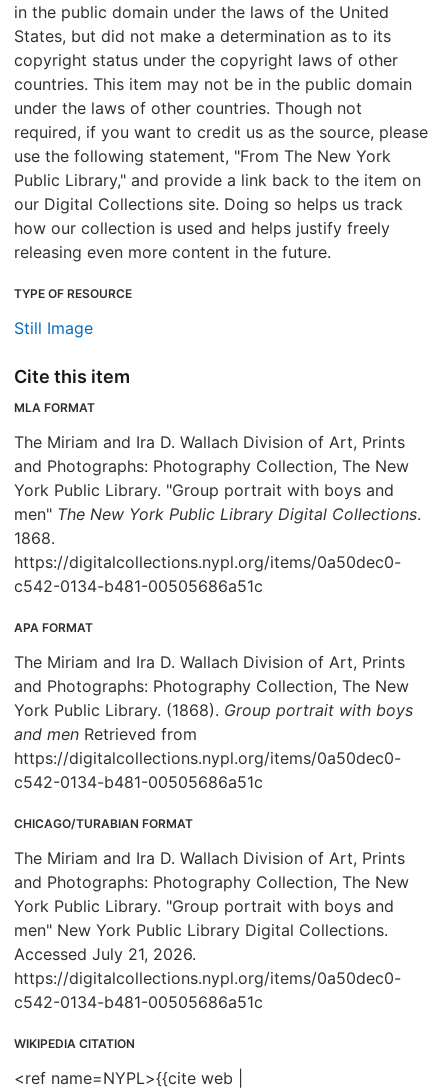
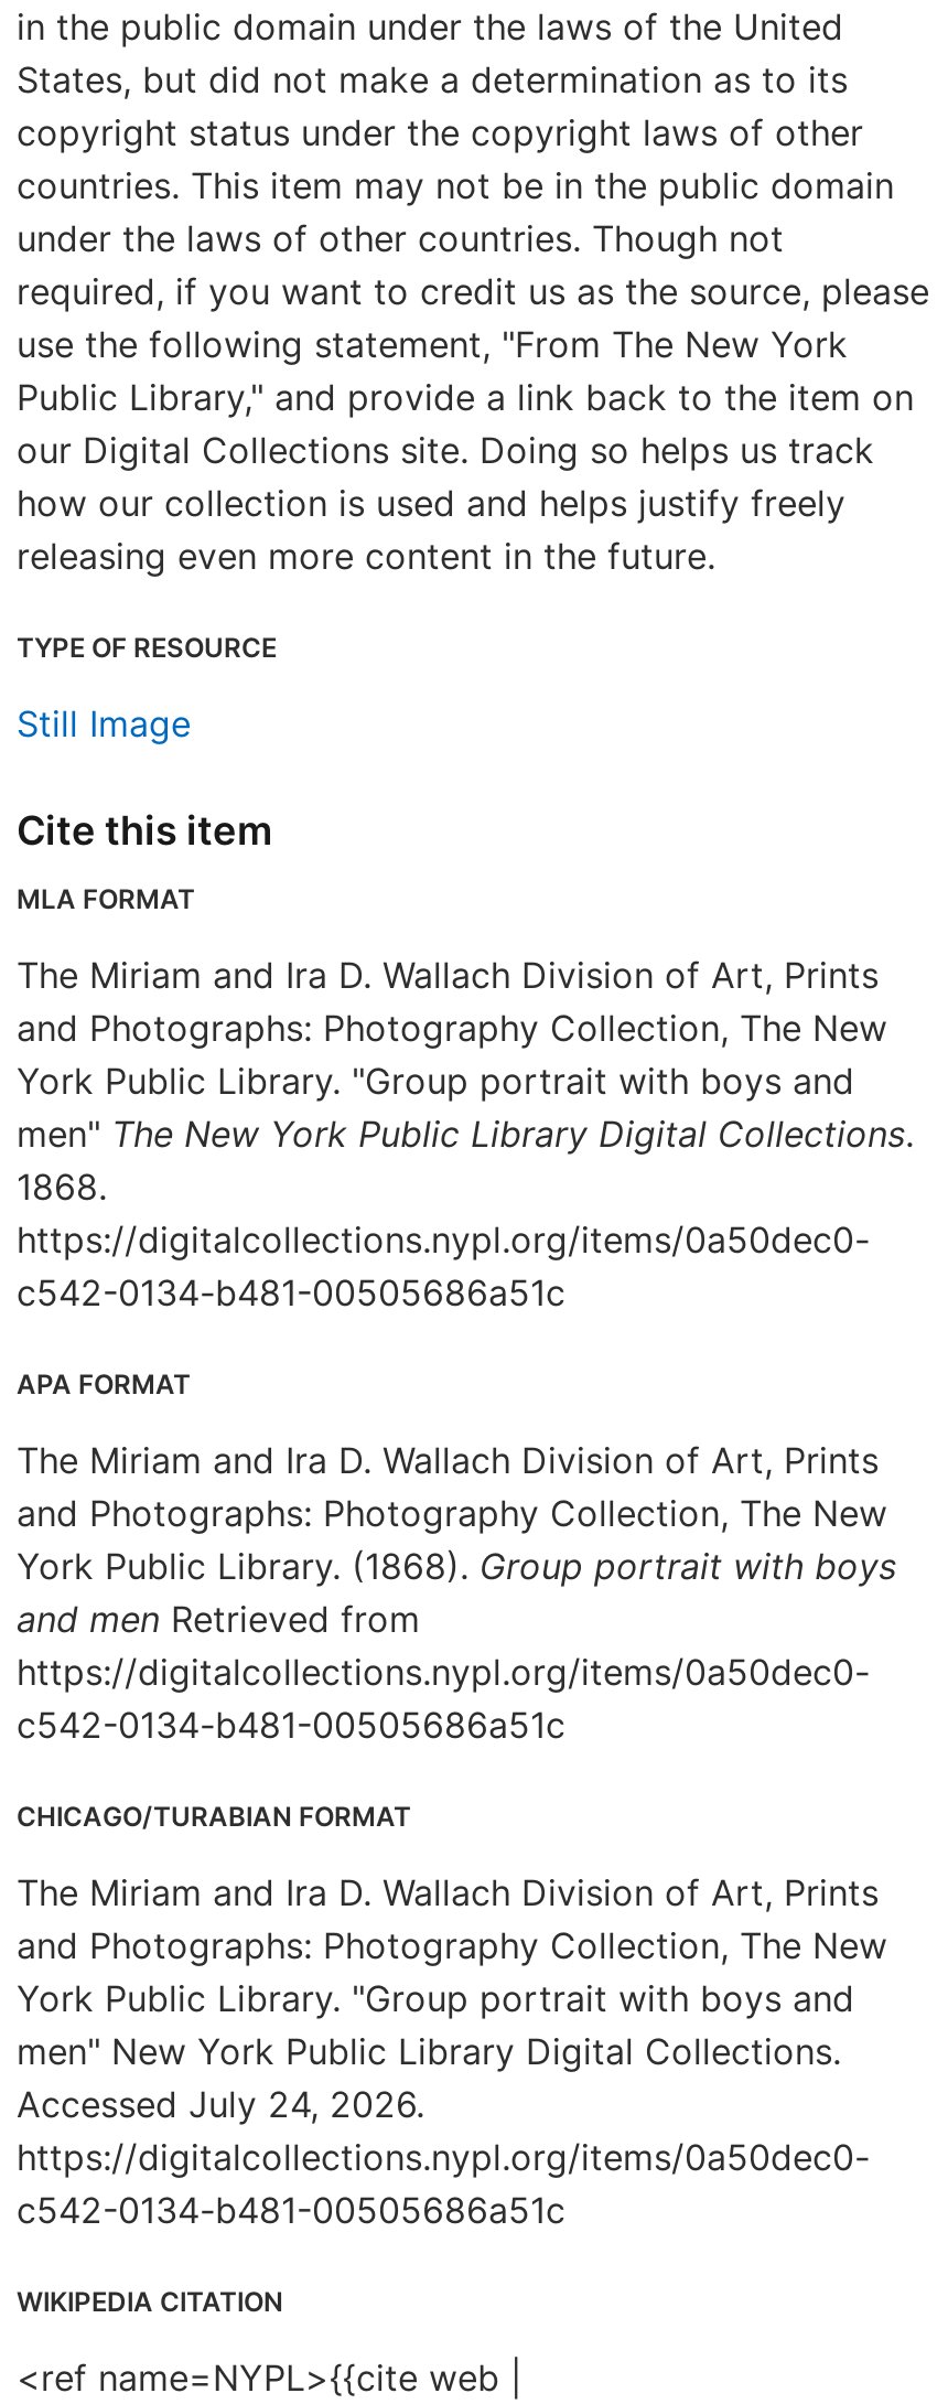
[14,944,196,964] Accessed July 21, 2026. -> [17,2082,424,2126] Accessed July 24, 2026.

